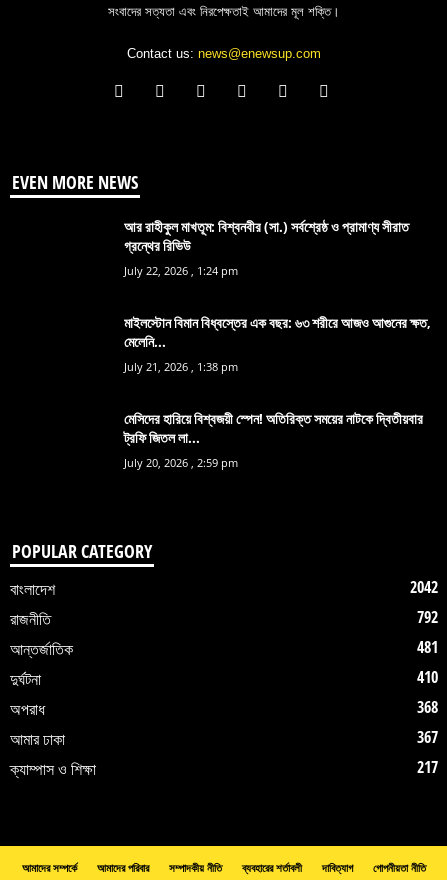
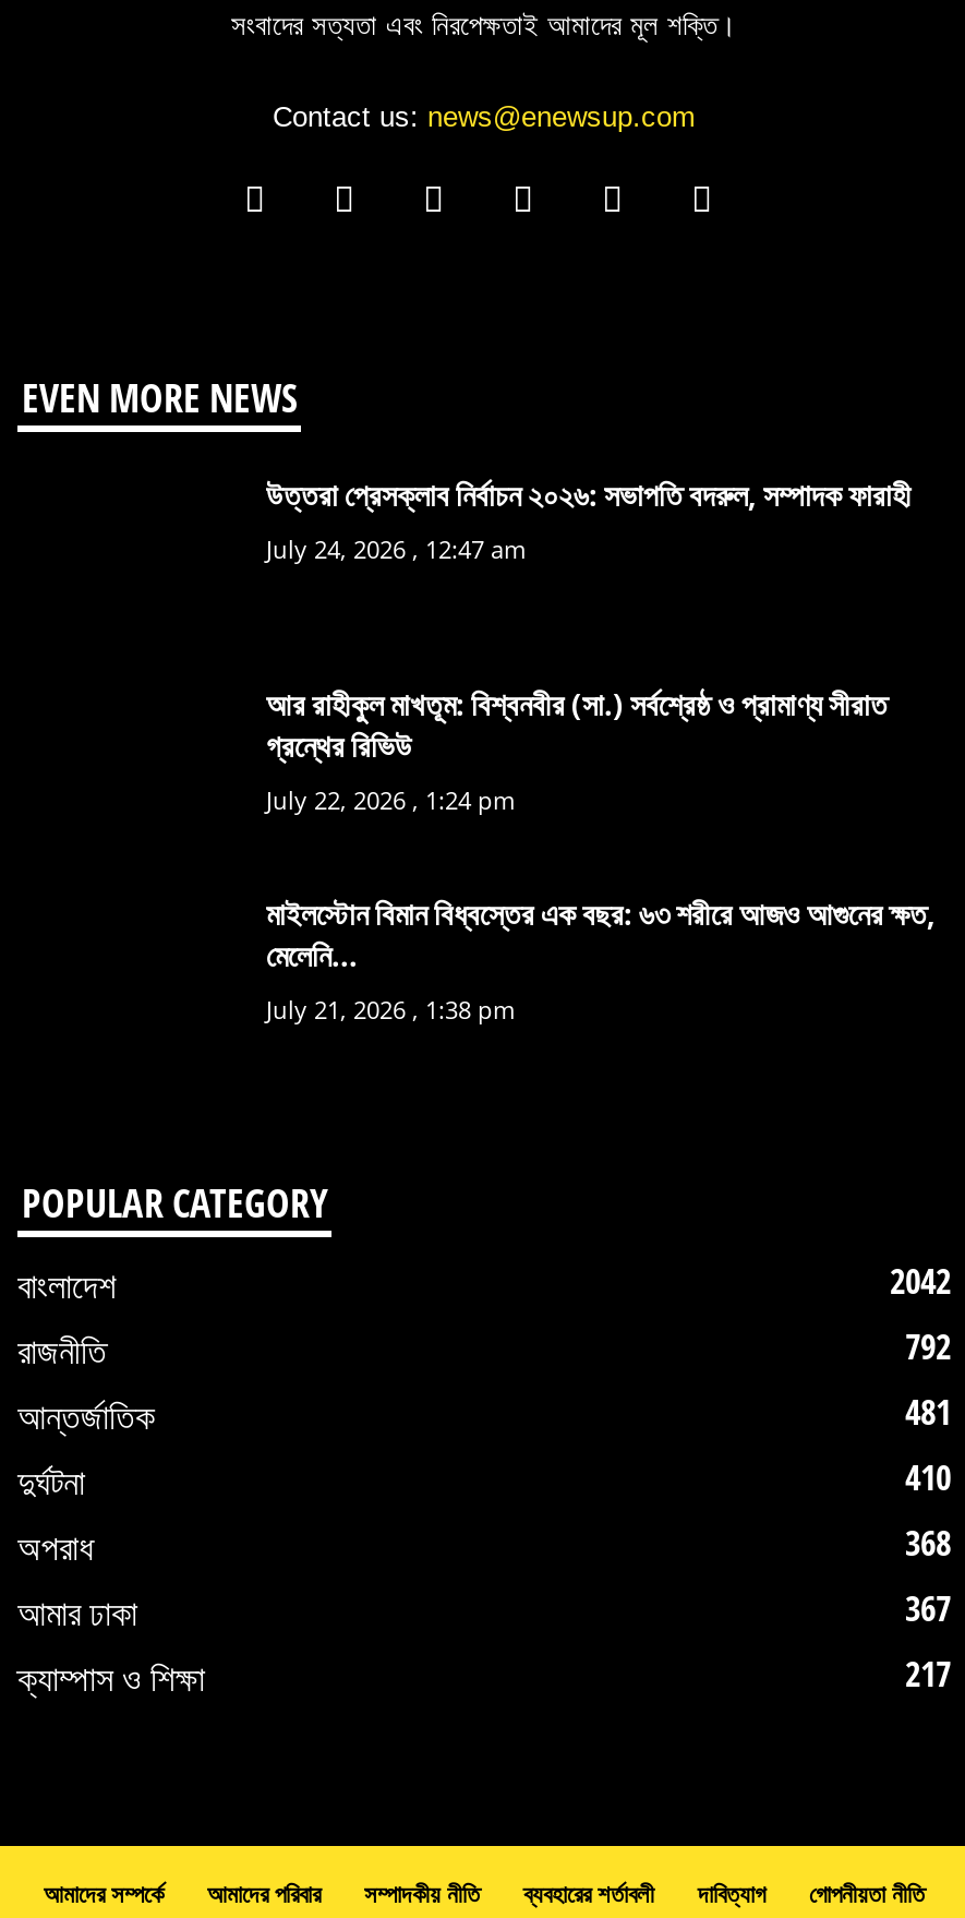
none -> [266,473,912,564] উত্তরা প্রেসক্লাব নির্বাচন ২০২৬: সভাপতি বদরুল, সম্পাদক ফারাহী | July 24, 2026 , 12:47 am
moved [124,217,431,374] -> [266,682,936,1025]: আর রাহীকুল মাখতূম: বিশ্বনবীর (সা.) সর্বশ্রেষ্ঠ ও প্রামাণ্য সীরাত | গ্রন্থের রিভিউ | July 22, 2026 , 1:24 pm | মাইলস্টোন বিমান বিধ্বস্তের এক বছর: ৬৩ শরীরে আজও আগুনের ক্ষত, | July 21, 2026 , 1:38 pm
[124,409,423,470] মেসিদের হারিয়ে বিশ্বজয়ী স্পেন! অতিরিক্ত সময়ের নাটকে দ্বিতীয়বার | ট্রফি জিতল লা... | July 20, 2026 , 2:59 pm -> none

